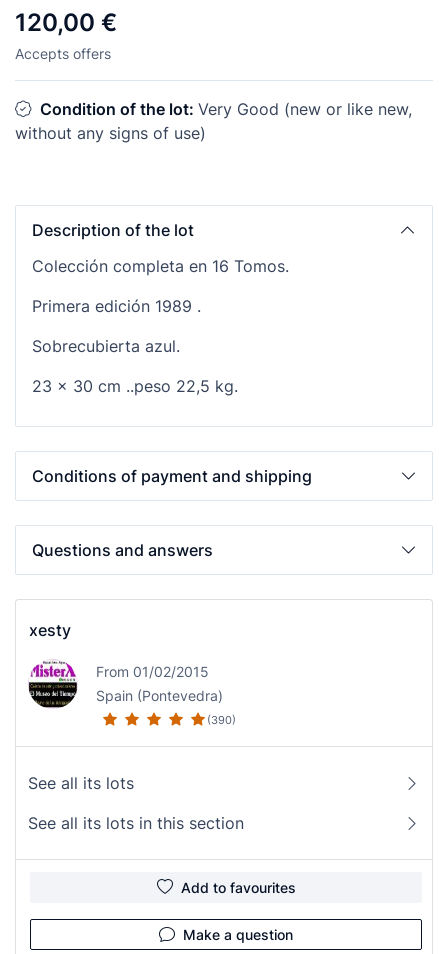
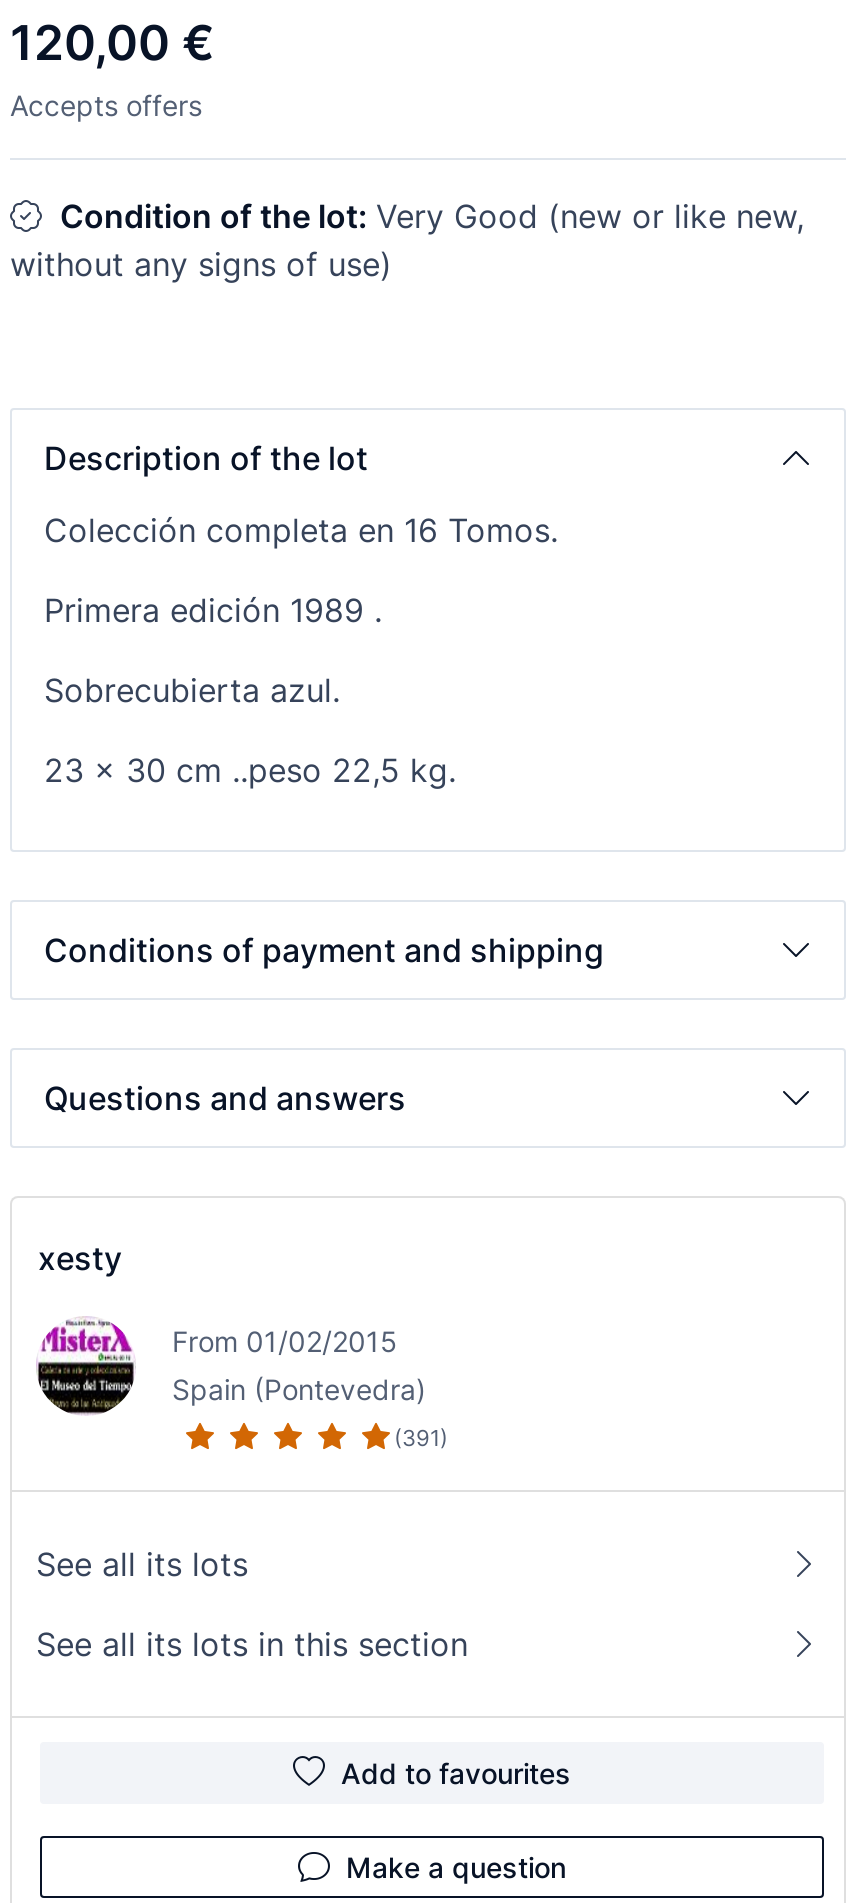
[207,713,236,727] (390) -> [394,1424,448,1452] (391)

